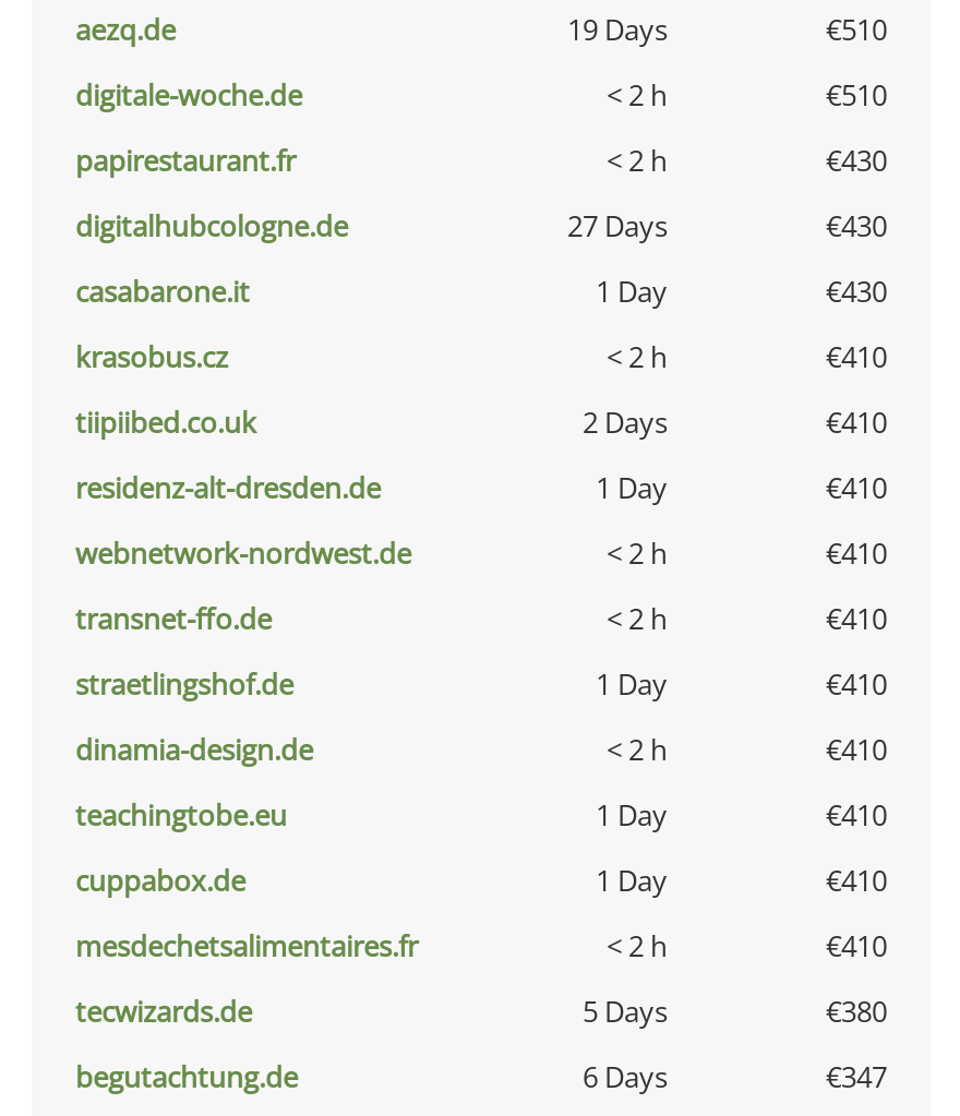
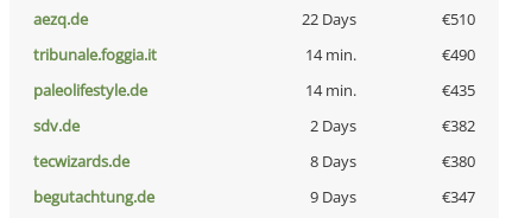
[567,10,668,49] 19 Days -> [301,8,356,30] 22 Days
[75,75,887,442] digitale-woche.de | < 2 h | €510 | papirestaurant.fr | < 2 h | €430 | digitalhubcologne.de | 27 Days | €430 | casabarone.it | 1 Day | €430 | krasobus.cz | < 2 h | €410 | tiipiibed.co.uk -> [33,44,475,136] tribunale.foggia.it | 14 min. | €490 | paleolifestyle.de | 14 min. | €435 | sdv.de
[75,403,887,965] €410 | residenz-alt-dresden.de | 1 Day | €410 | webnetwork-nordwest.de | < 2 h | €410 | transnet-ffo.de | < 2 h | €410 | straetlingshof.de | 1 Day | €410 | dinamia-design.de | < 2 h | €410 | teachingtobe.eu | 1 Day | €410 | cuppabox.de | 1 Day | €410 | mesdechetsalimentaires.fr | < 2 h | €410 -> [442,115,475,136] €382
[583,992,668,1031] 5 Days -> [309,150,356,172] 8 Days
[583,1057,668,1096] 6 Days -> [309,186,356,207] 9 Days

